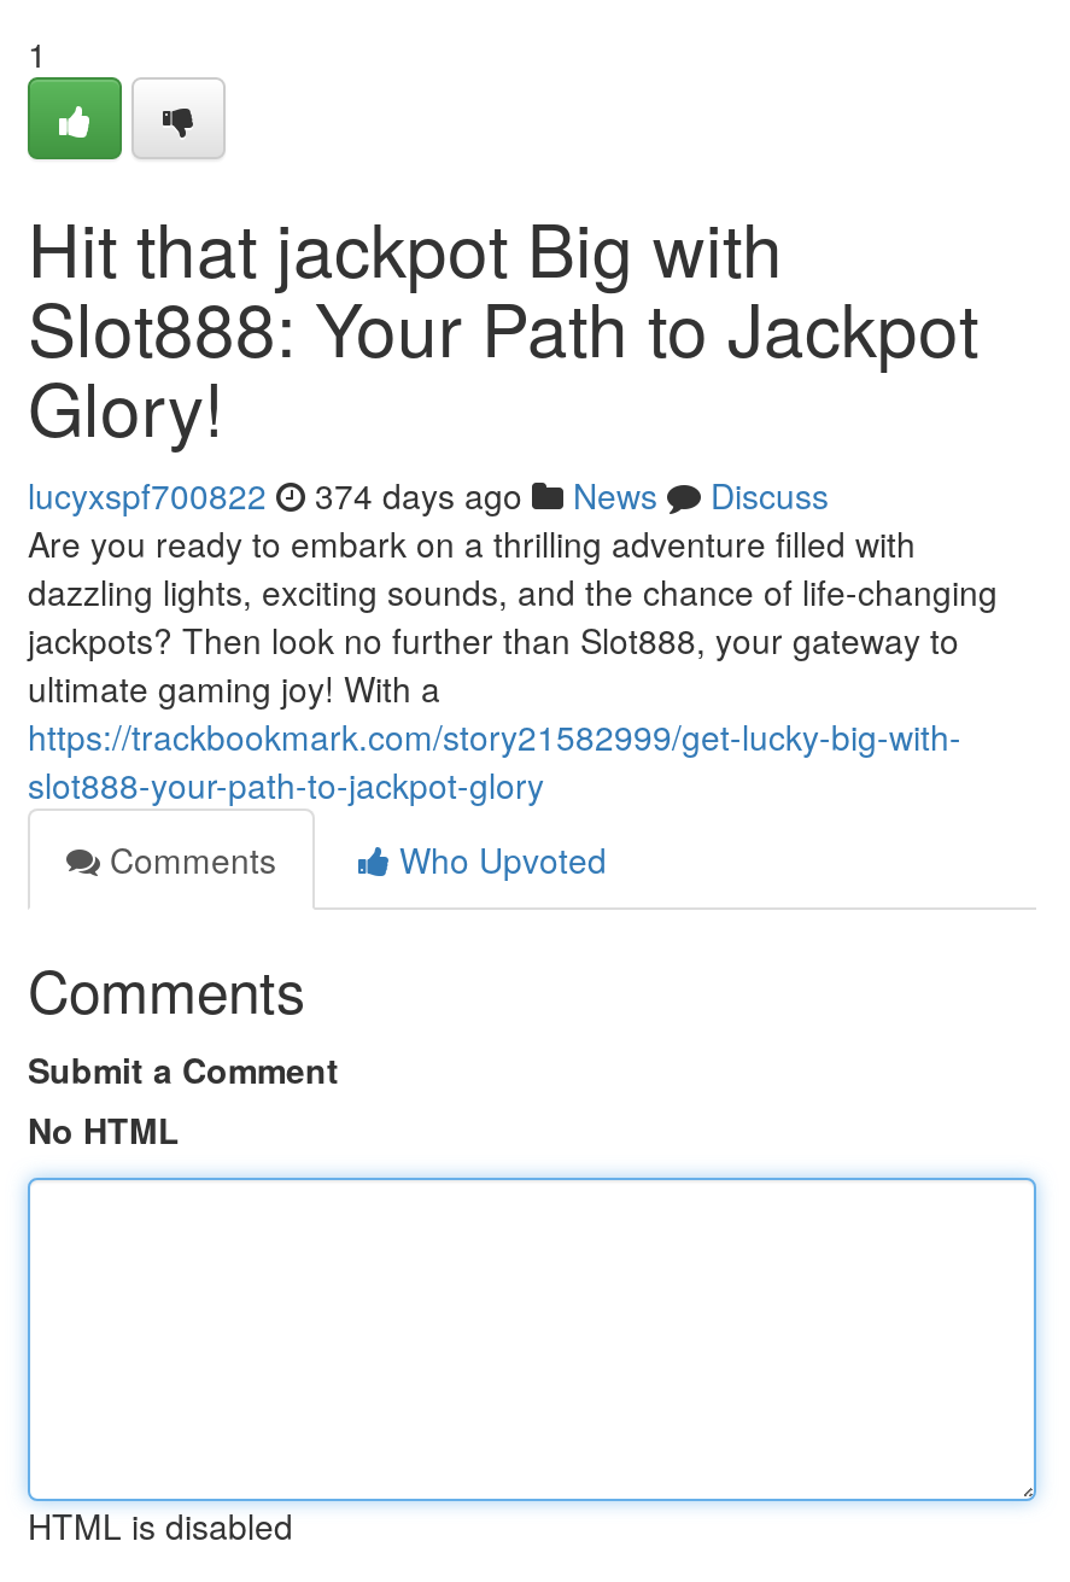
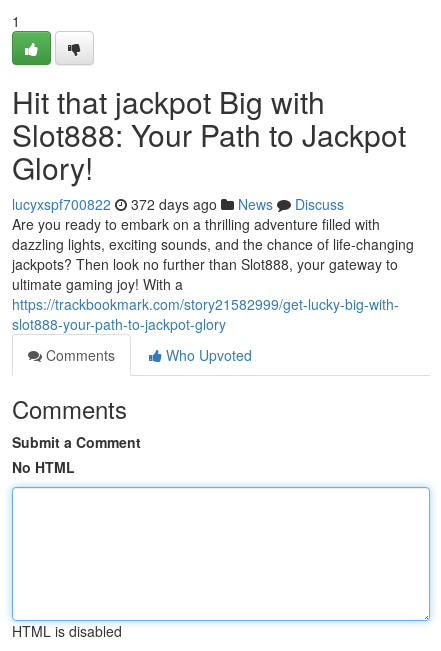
[28,471,829,519] lucyxspf700822 374 days ago News Discuss -> [12,194,344,214] lucyxspf700822 372 days ago News Discuss

